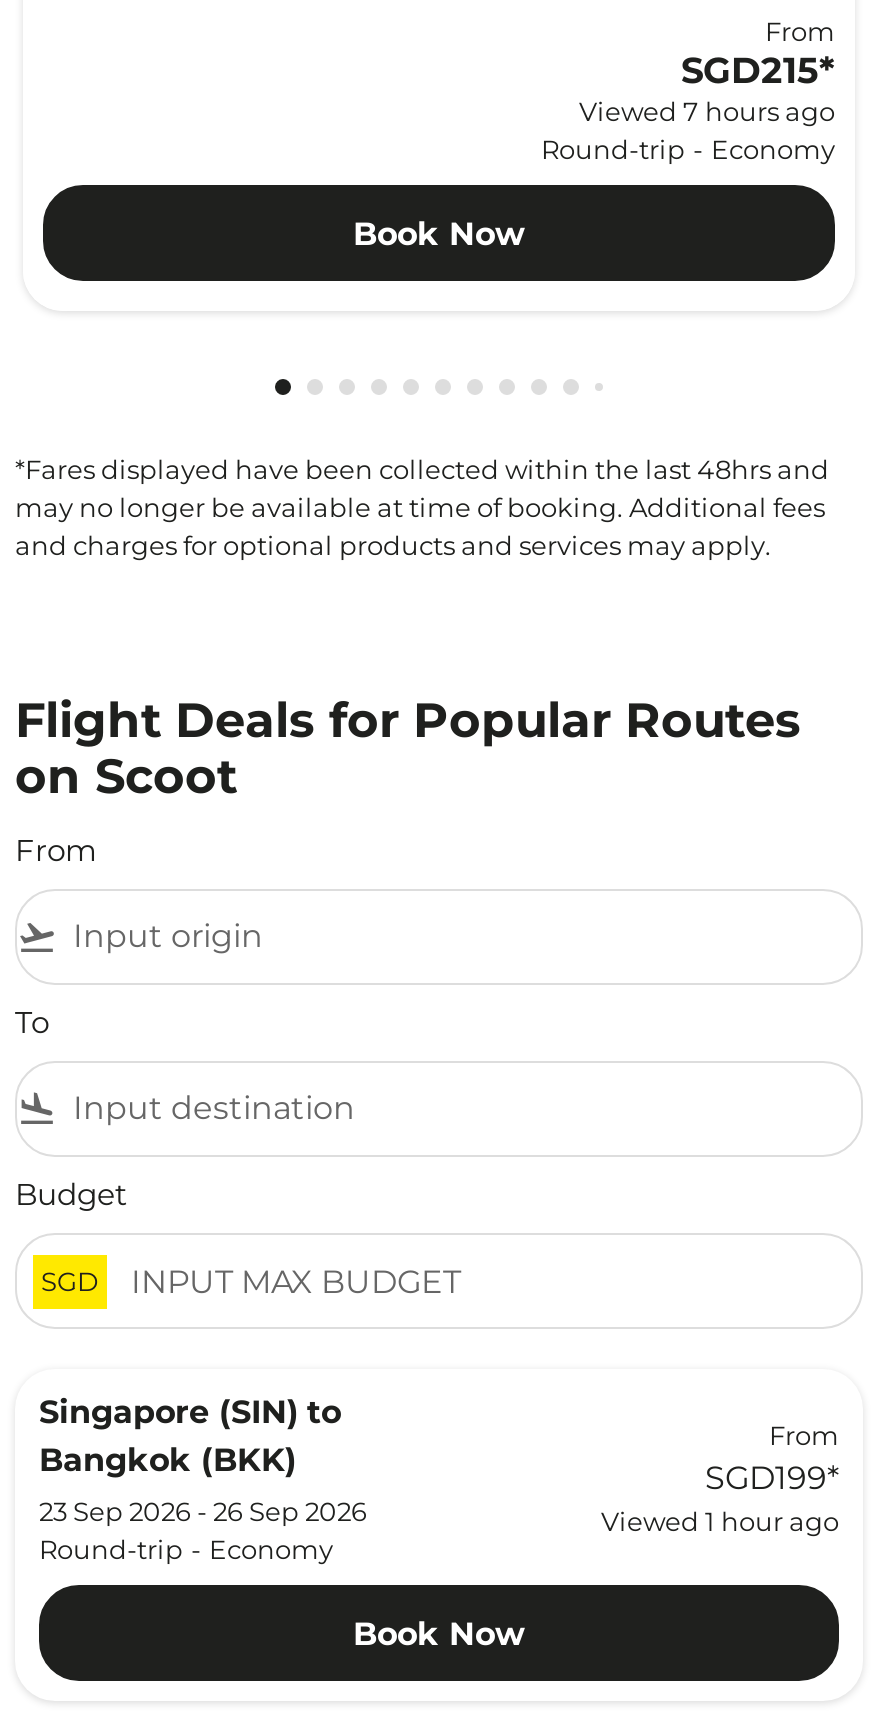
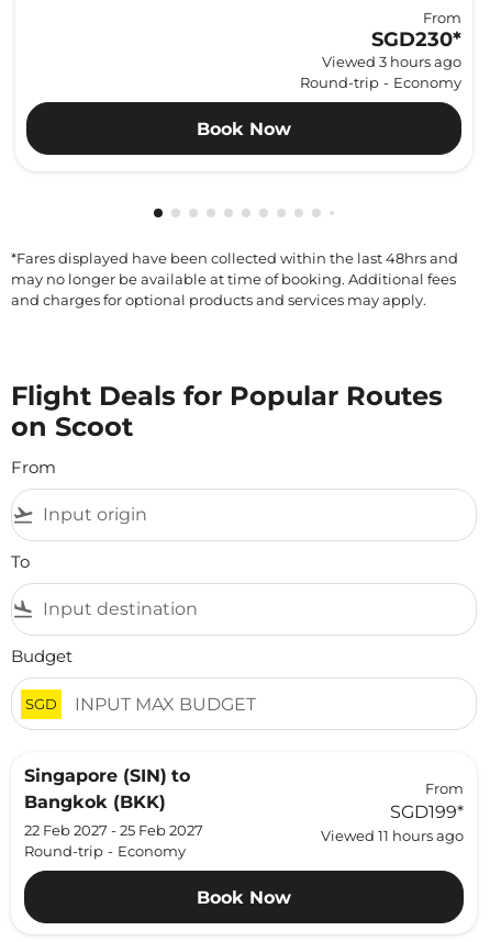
[579,49,835,127] SGD215* | Viewed 7 hours ago -> [322,27,461,70] SGD230* | Viewed 3 hours ago
[39,1495,367,1527] 23 Sep 2026 - 26 Sep 2026 -> [24,821,203,839] 22 Feb 2027 - 25 Feb 2027
[601,1505,839,1537] Viewed 1 hour ago -> [321,827,464,844] Viewed 11 hours ago

